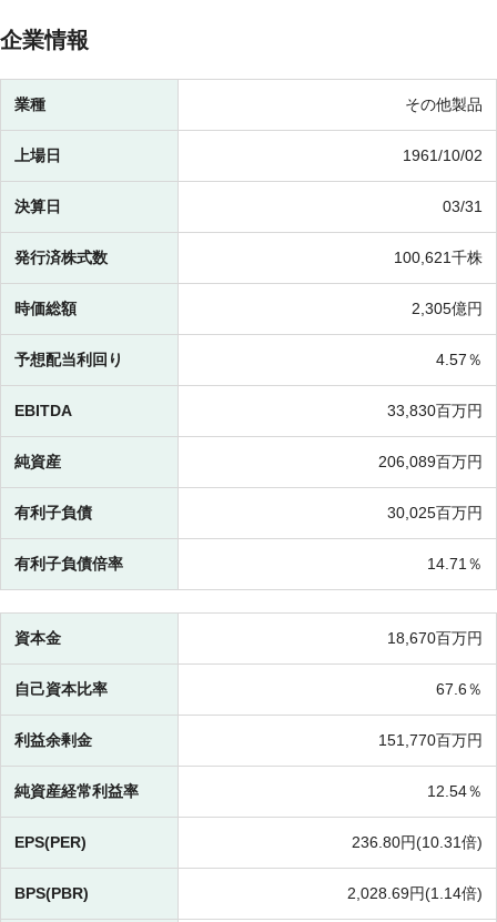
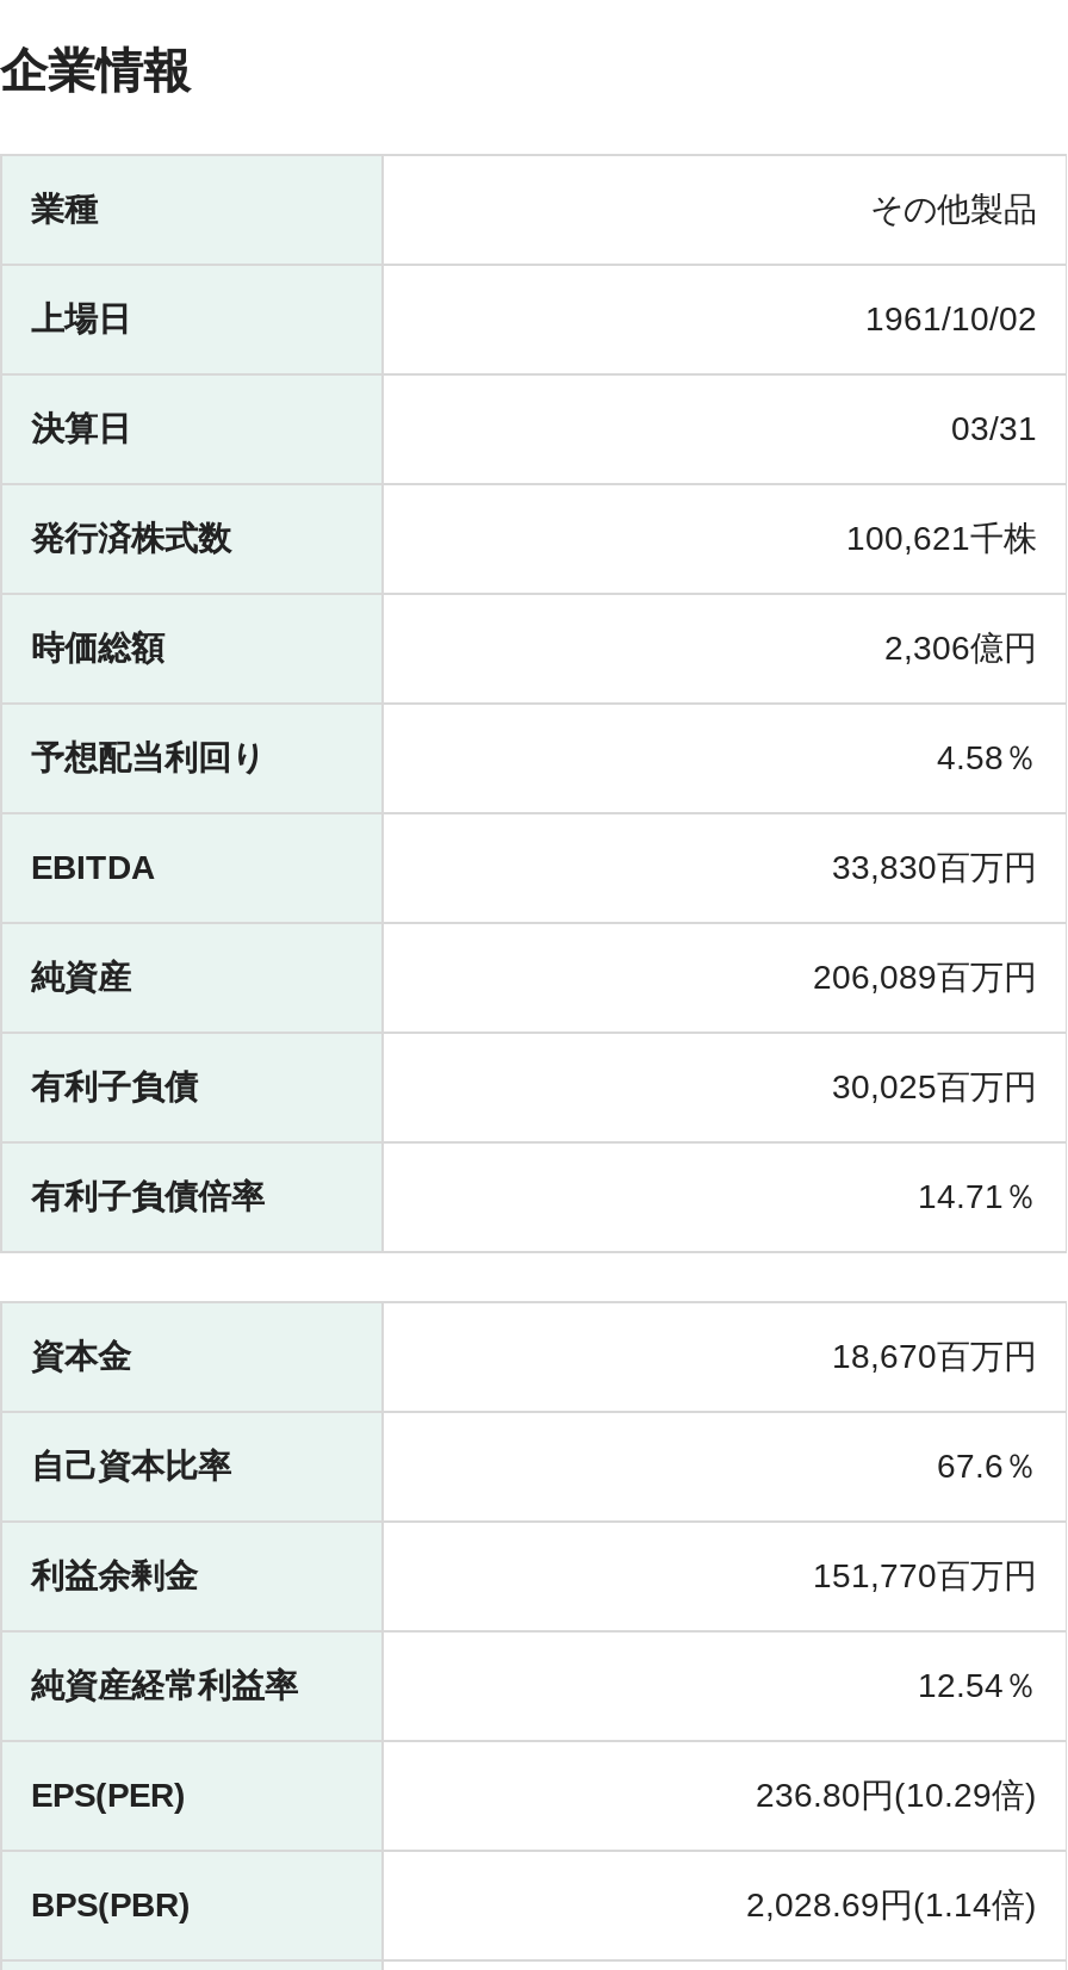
[412,300,483,318] 2,305億円 -> [884,629,1037,668] 2,306億円
[436,351,483,369] 4.57％ -> [937,739,1037,777] 4.58％
[352,834,483,851] 236.80円(10.31倍) -> [756,1777,1037,1815] 236.80円(10.29倍)

